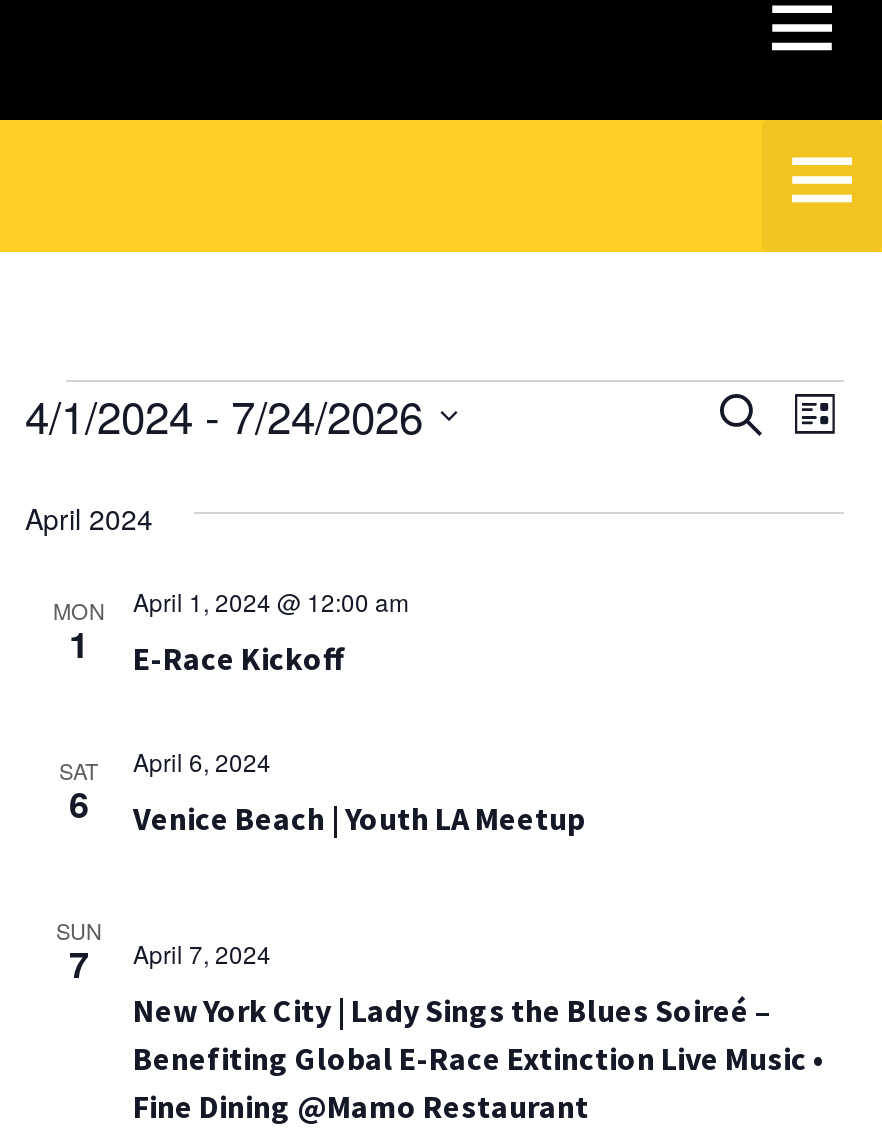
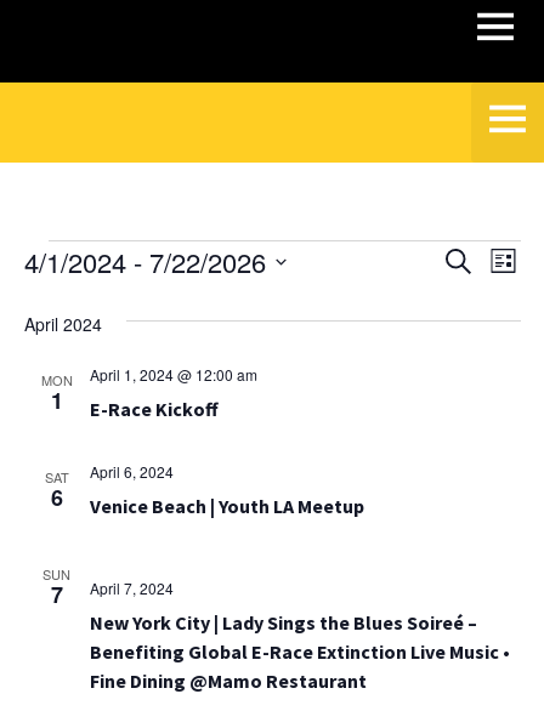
[25,384,423,446] 4/1/2024 - 7/24/2026 -> [24,243,265,280] 4/1/2024 - 7/22/2026

